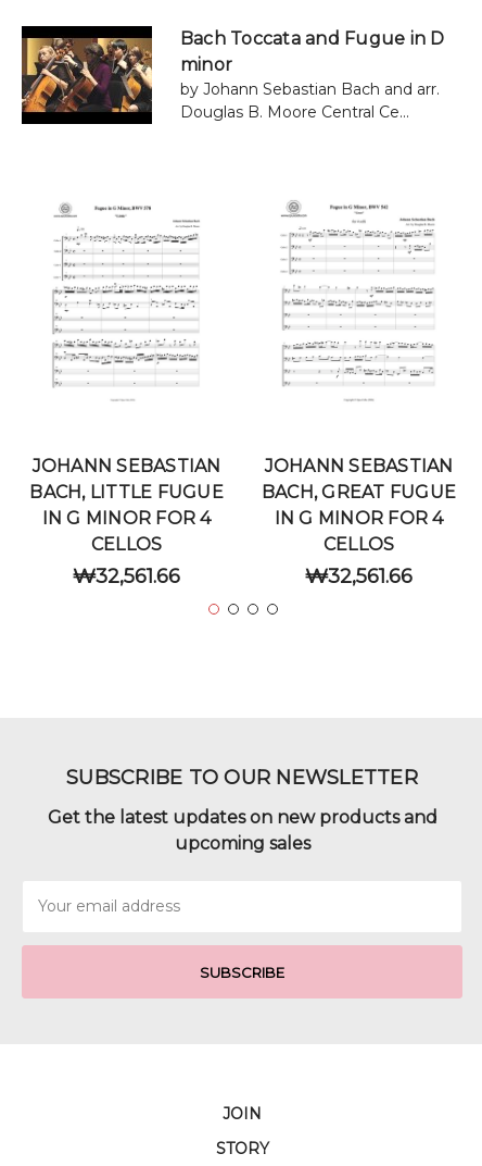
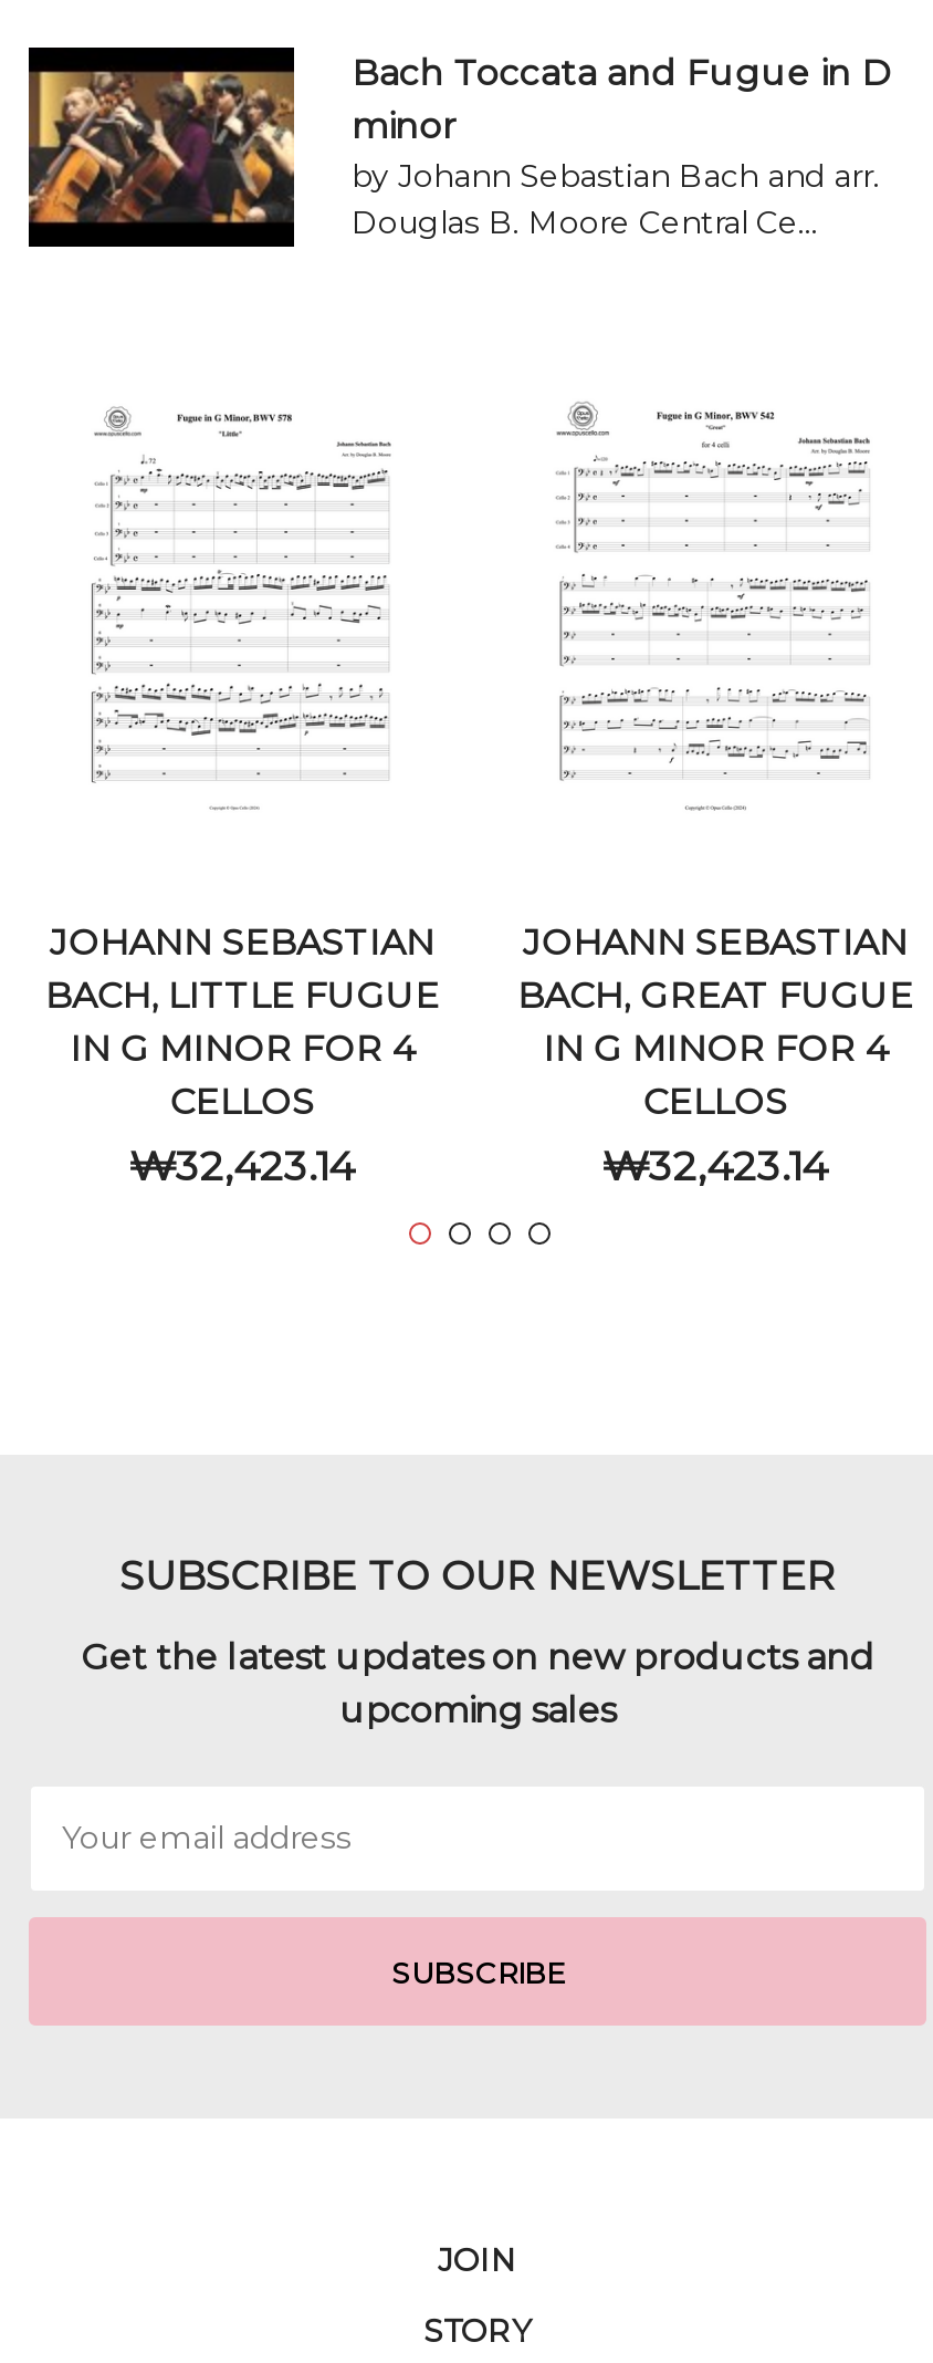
[73,565,180,588] ₩32,561.66 -> [129,1143,355,1191] ₩32,423.14
[305,565,413,588] ₩32,561.66 -> [602,1143,828,1191] ₩32,423.14

